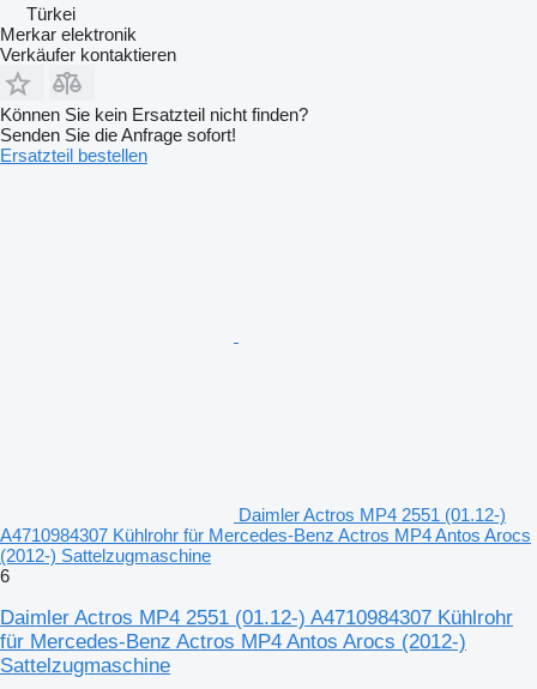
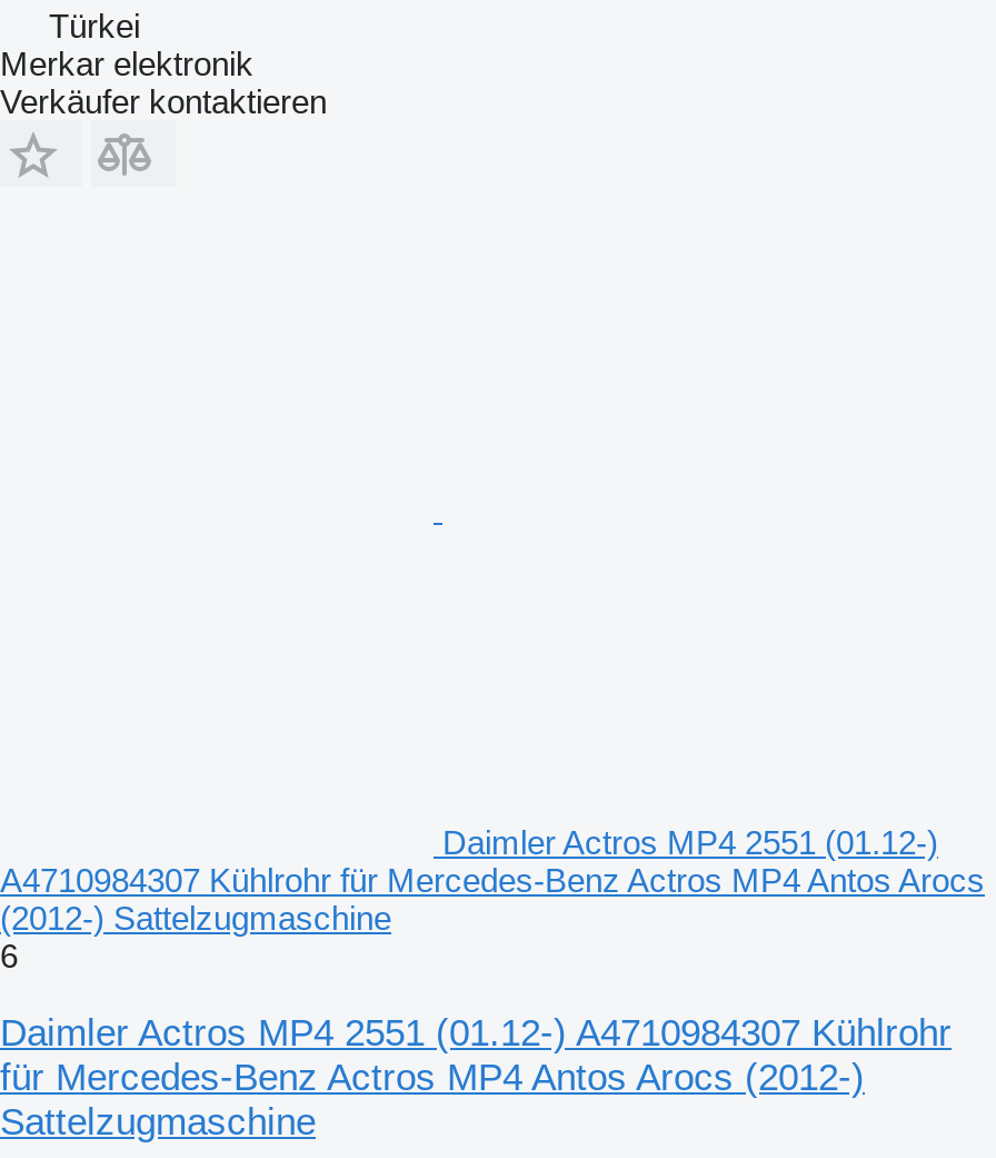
[0,104,308,165] Können Sie kein Ersatzteil nicht finden? | Senden Sie die Anfrage sofort! | Ersatzteil bestellen -> none

